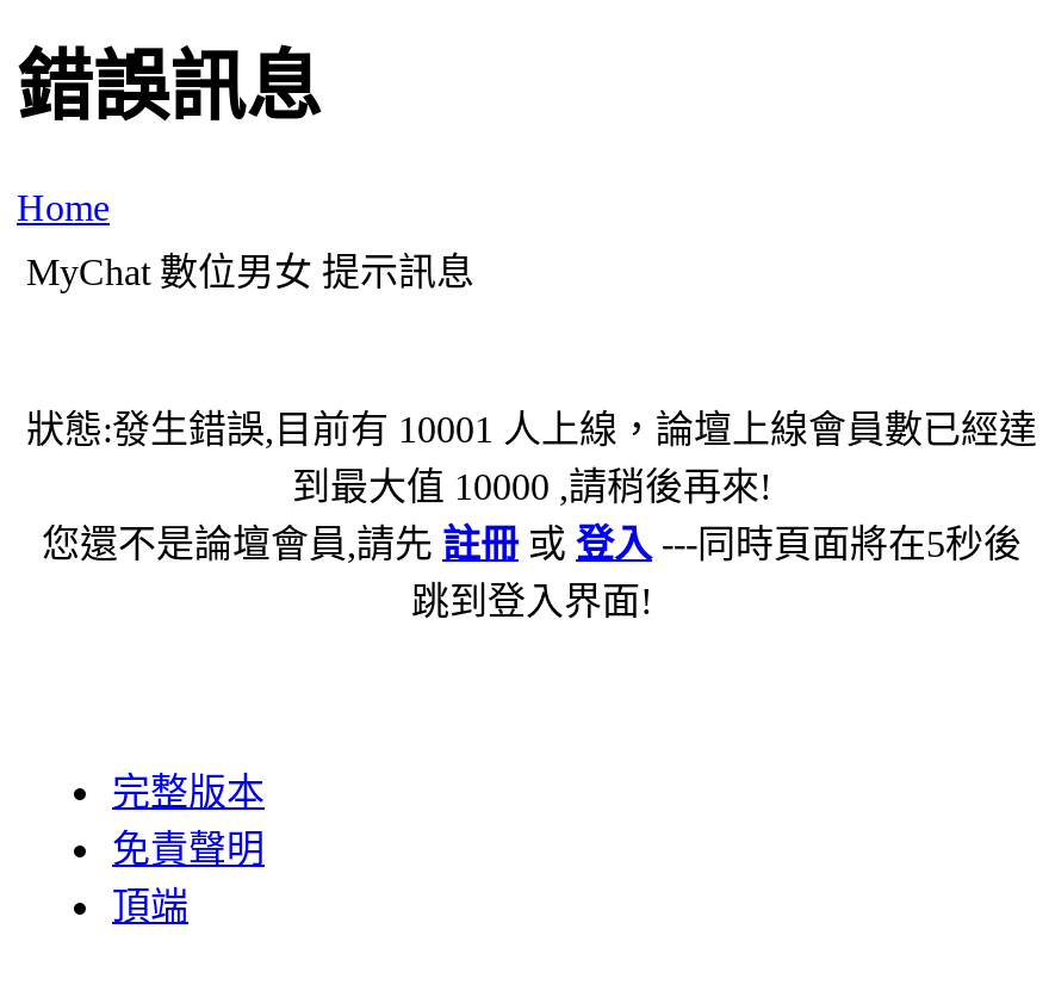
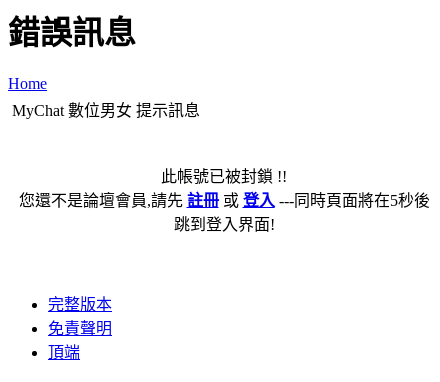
[26,409,1037,507] 狀態:發生錯誤,目前有 10001 人上線，論壇上線會員數已經達 | 到最大值 10000 ,請稍後再來! -> [161,168,287,185] 此帳號已被封鎖 !!

